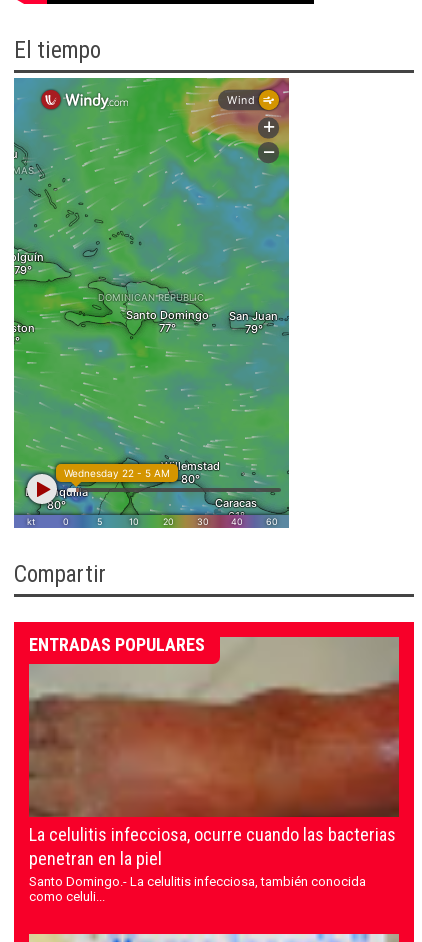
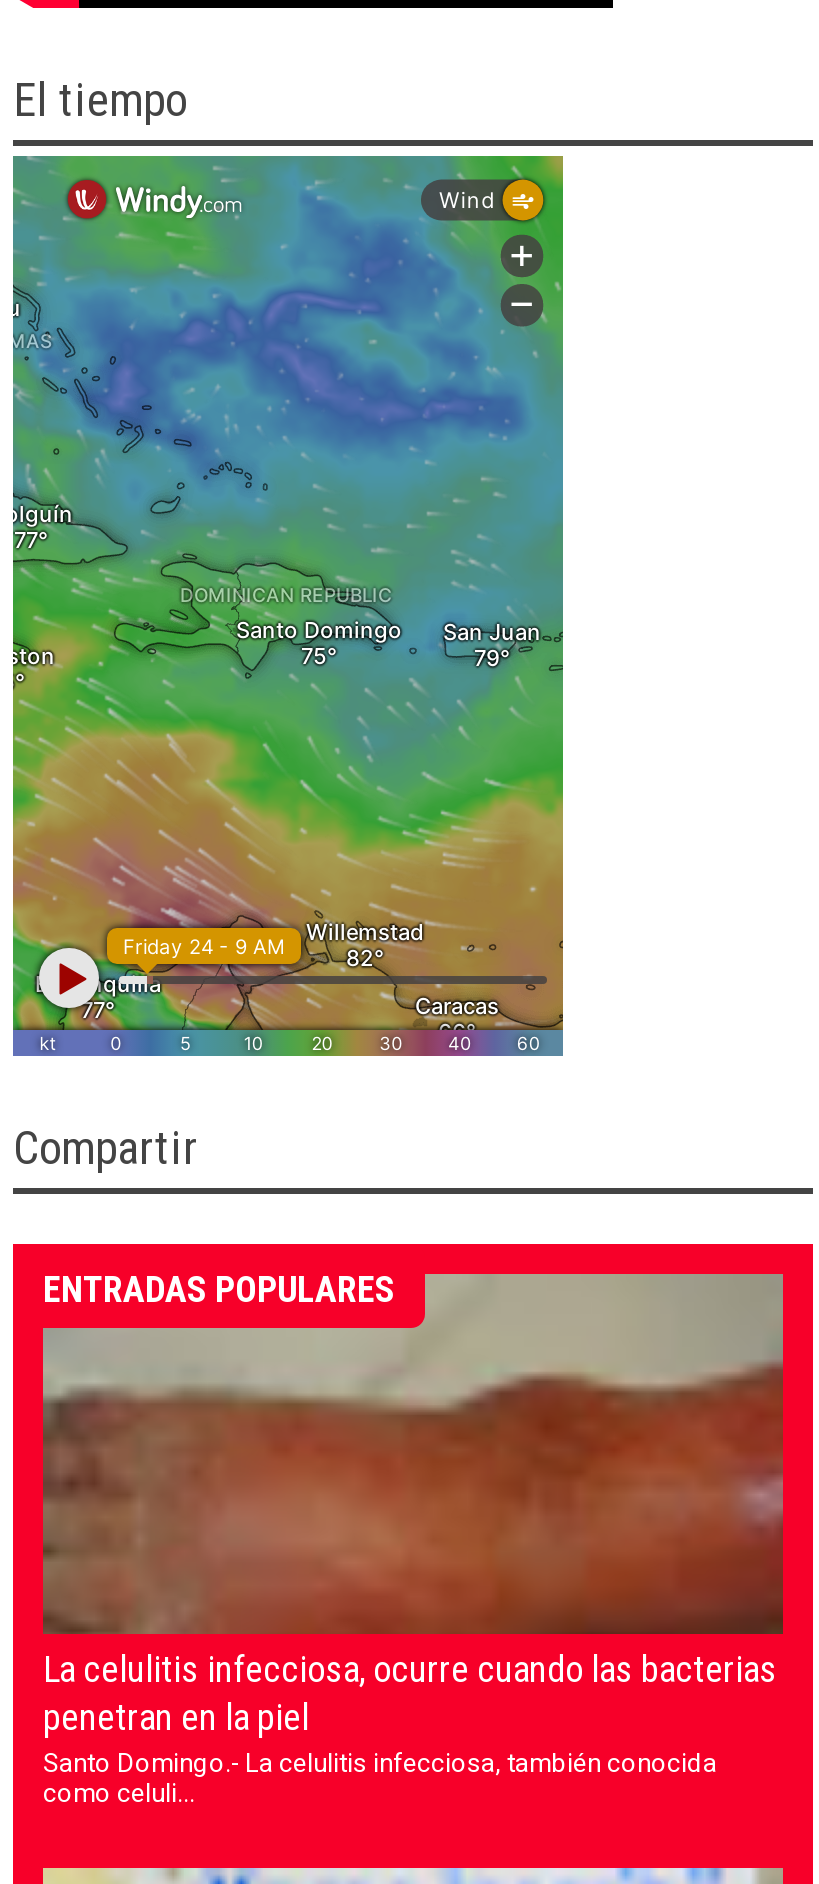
[14,77,290,515] [image] -> [13,154,565,1030] [image]

